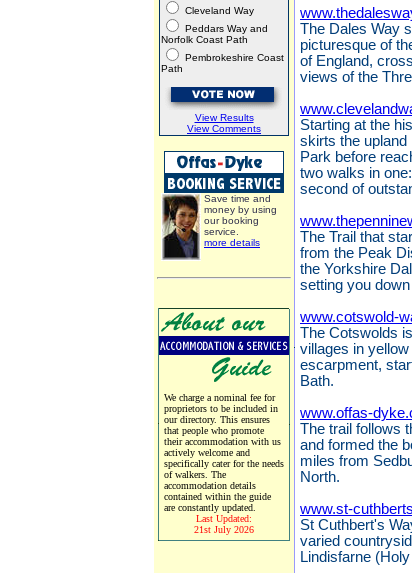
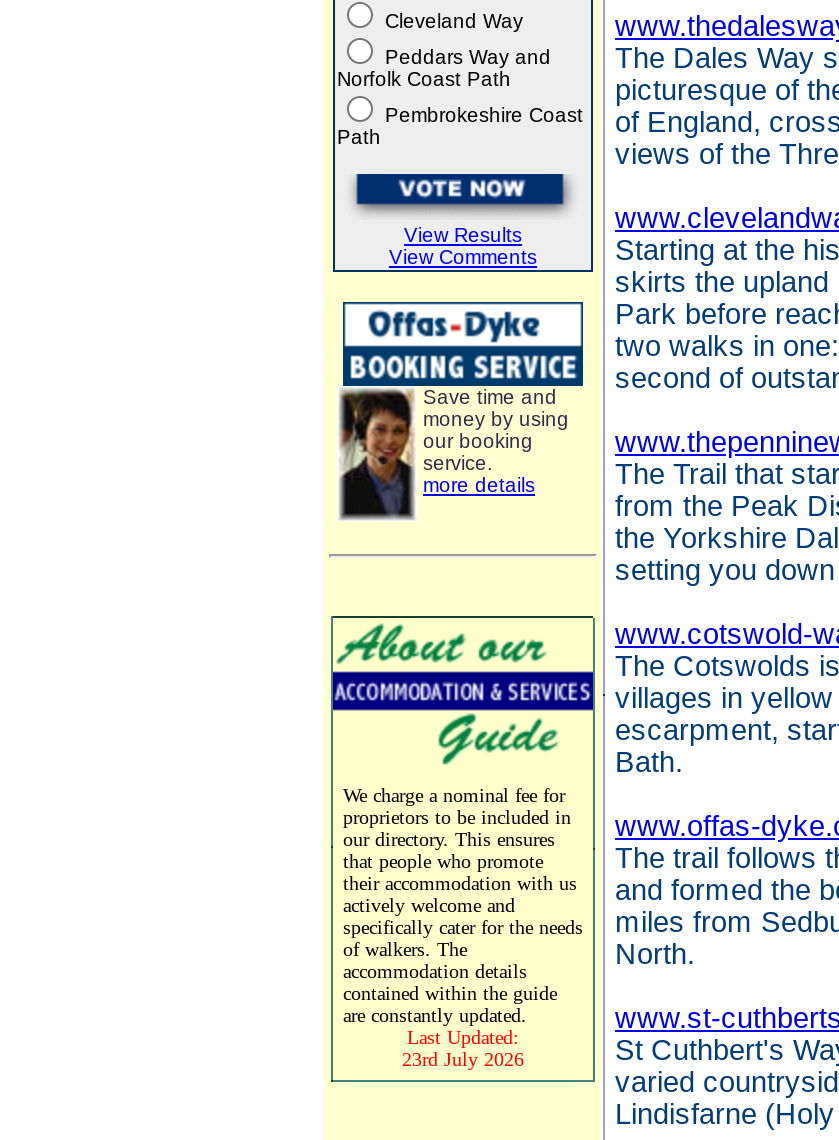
[194,524,254,535] 21st July 2026 -> [402,1048,524,1070] 23rd July 2026

